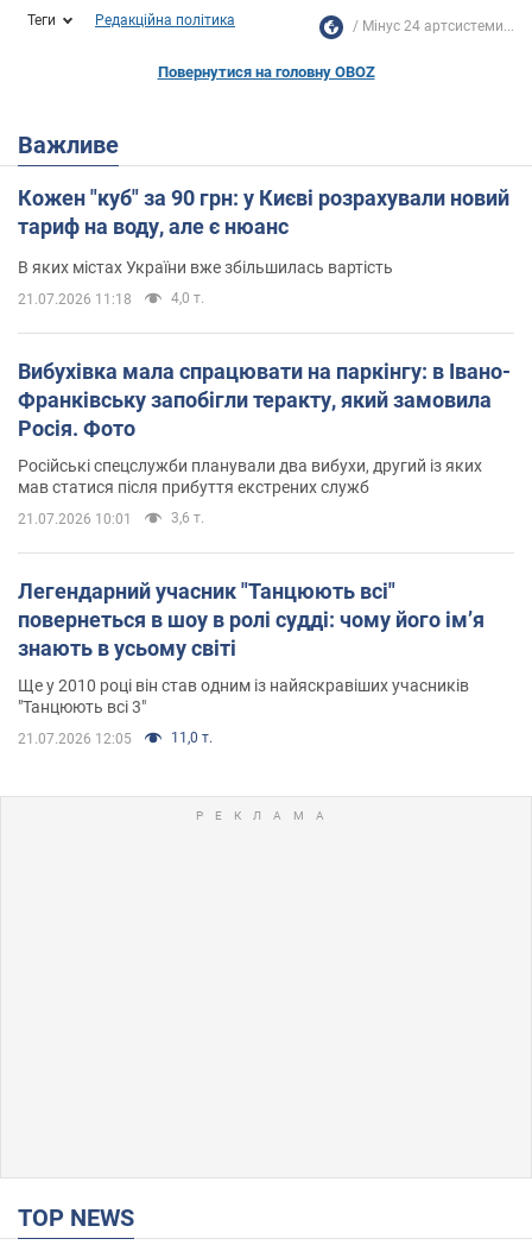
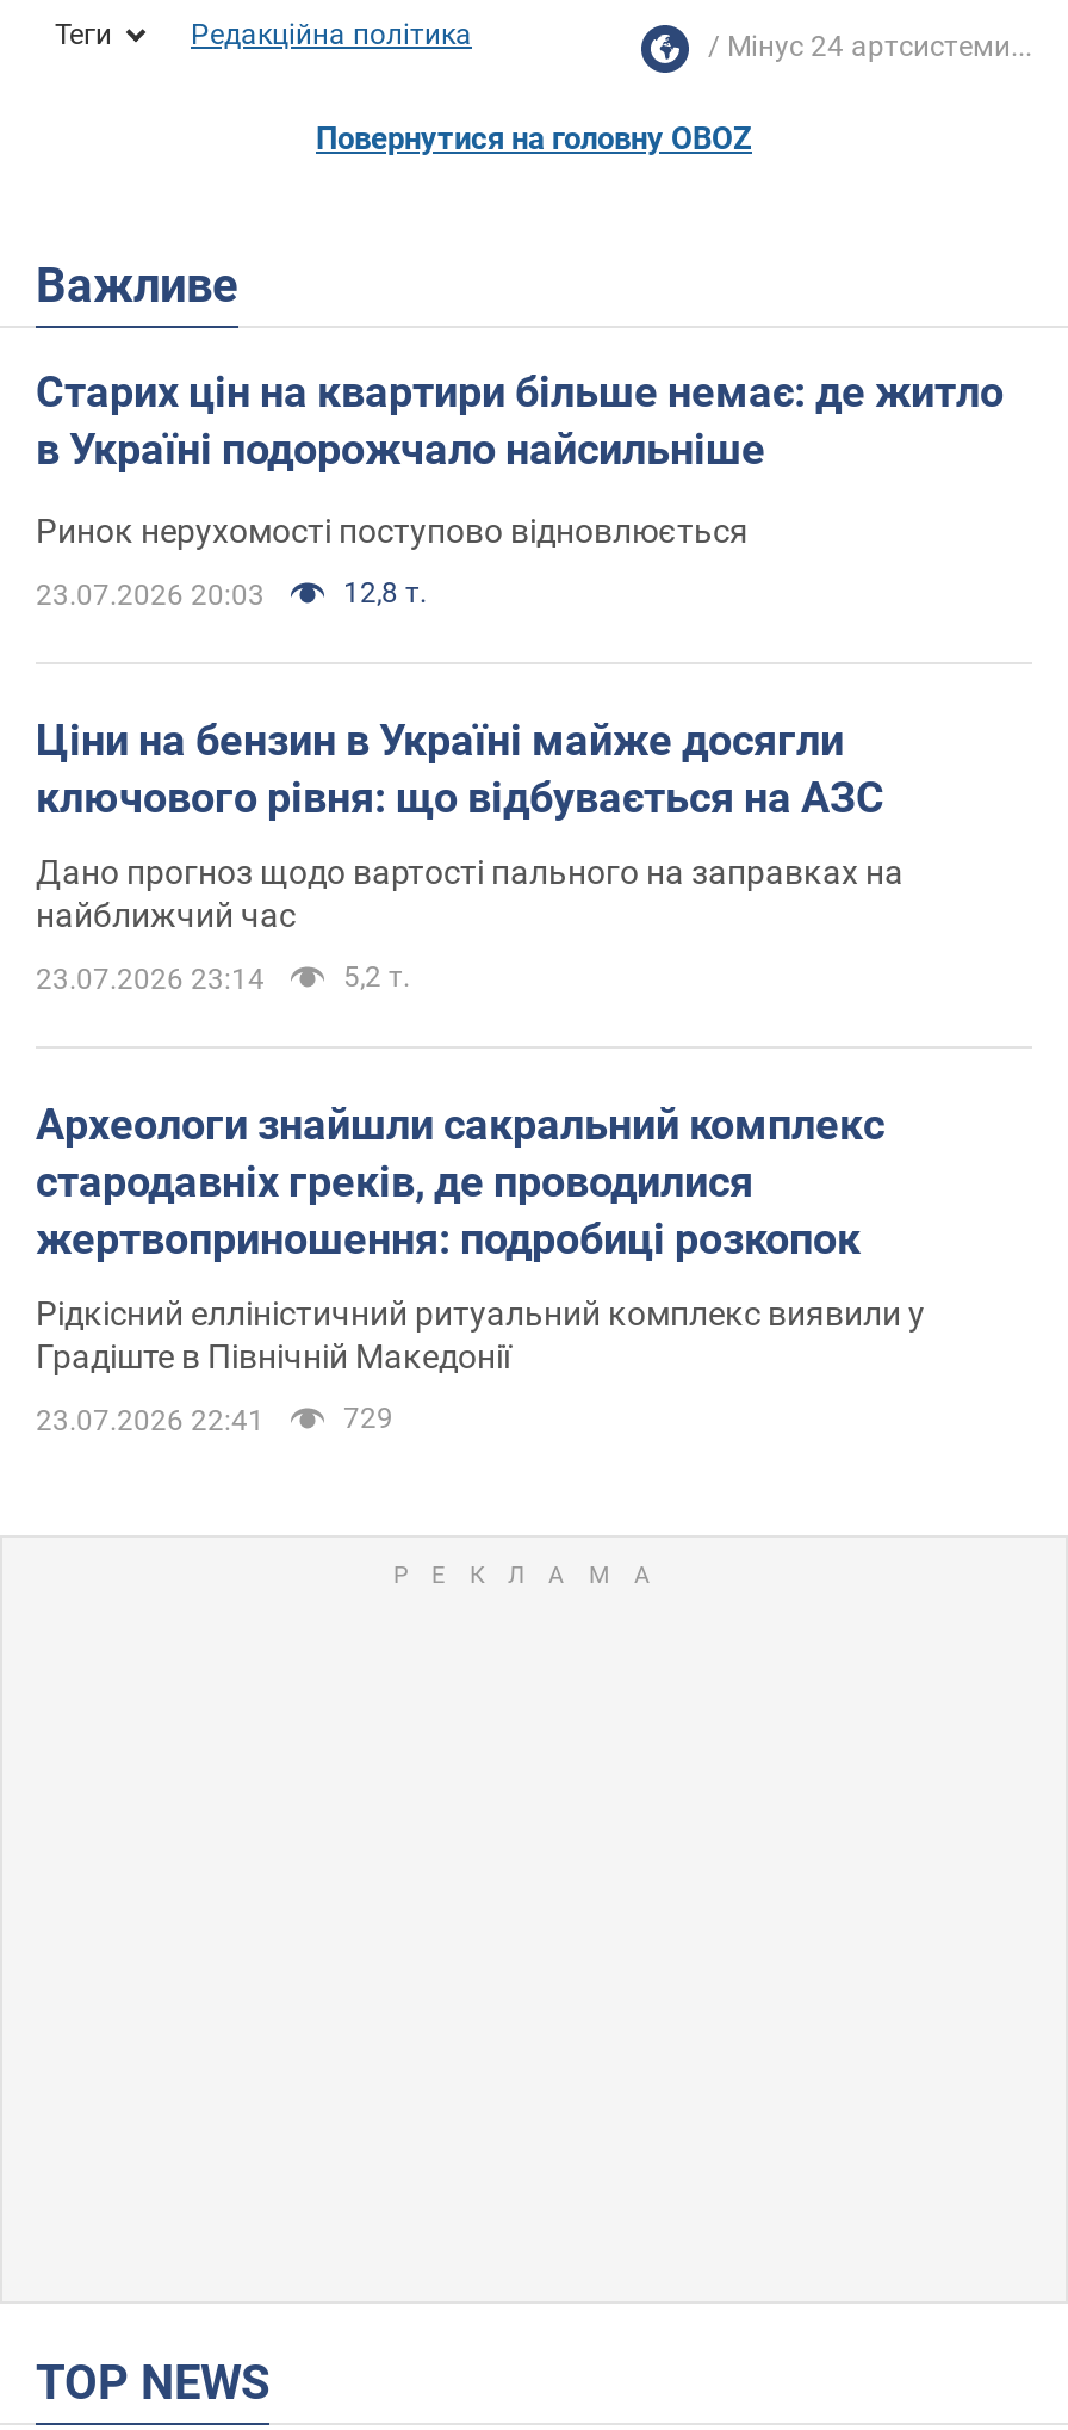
[18,186,509,239] Кожен "куб" за 90 грн: у Києві розрахували новий | тариф на воду, але є нюанс -> [36,367,1004,474] Старих цін на квартири більше немає: де житло | в Україні подорожчало найсильніше
[18,258,393,277] В яких містах України вже збільшилась вартість -> [36,512,749,550] Ринок нерухомості поступово відновлюється
[18,290,204,308] 21.07.2026 11:18 | 4,0 т. -> [36,577,427,612] 23.07.2026 20:03 | 12,8 т.
[18,359,511,441] Вибухівка мала спрацювати на паркінгу: в Івано- | Франківську запобігли теракту, який замовила | Росія. Фото -> [36,715,884,822] Ціни на бензин в Україні майже досягли | ключового рівня: що відбувається на АЗС
[18,456,482,497] Російські спецслужби планували два вибухи, другий із яких | мав статися після прибуття екстрених служб -> [36,853,904,935] Дано прогноз щодо вартості пального на заправках на | найближчий час
[18,510,204,528] 21.07.2026 10:01 | 3,6 т. -> [36,961,410,997] 23.07.2026 23:14 | 5,2 т.
[18,579,484,661] Легендарний учасник "Танцюють всі" | повернеться в шоу в ролі судді: чому його імʼя | знають в усьому світі -> [36,1099,884,1264] Археологи знайшли сакральний комплекс | стародавніх греків, де проводилися | жертвоприношення: подробиці розкопок
[18,676,469,717] Ще у 2010 році він став одним із найяскравіших учасників | "Танцюють всі 3" -> [36,1295,925,1376] Рідкісний елліністичний ритуальний комплекс виявили у | Градіште в Північній Македонії
[18,730,213,747] 21.07.2026 12:05 | 11,0 т. -> [36,1402,393,1438] 23.07.2026 22:41 | 729

